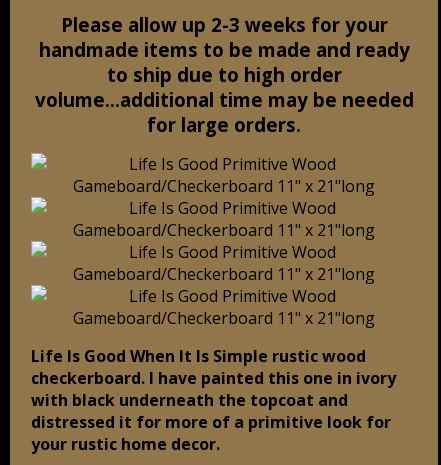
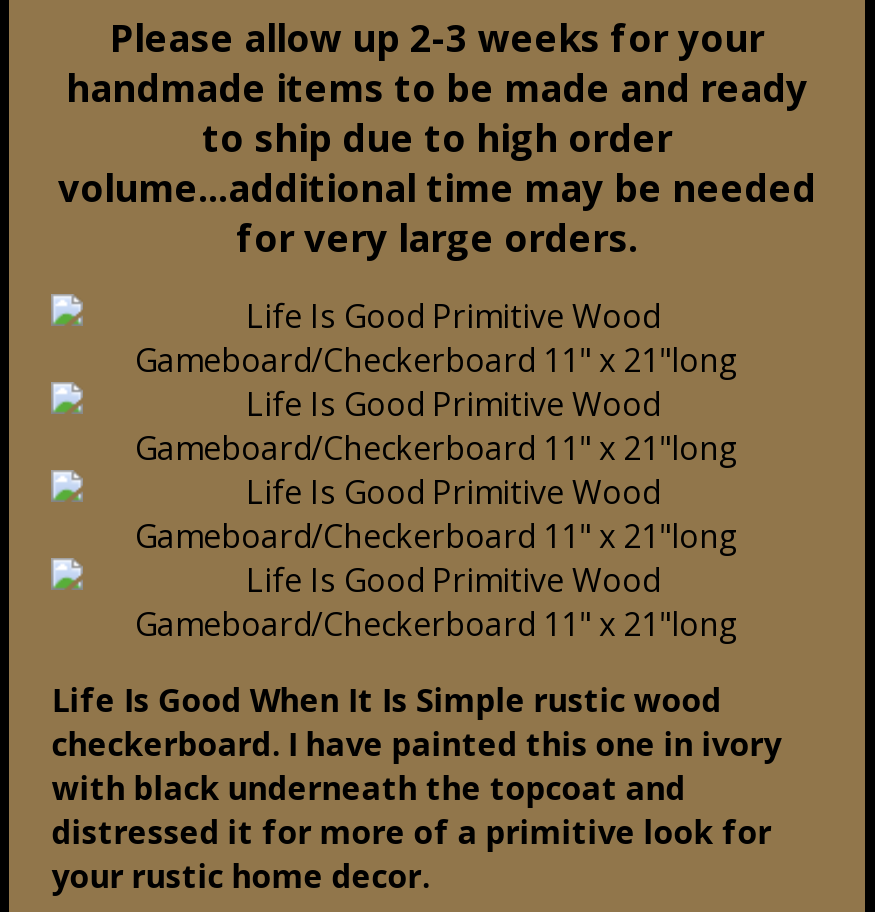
[147,112,301,137] for large orders. -> [236,212,638,262] for very large orders.

